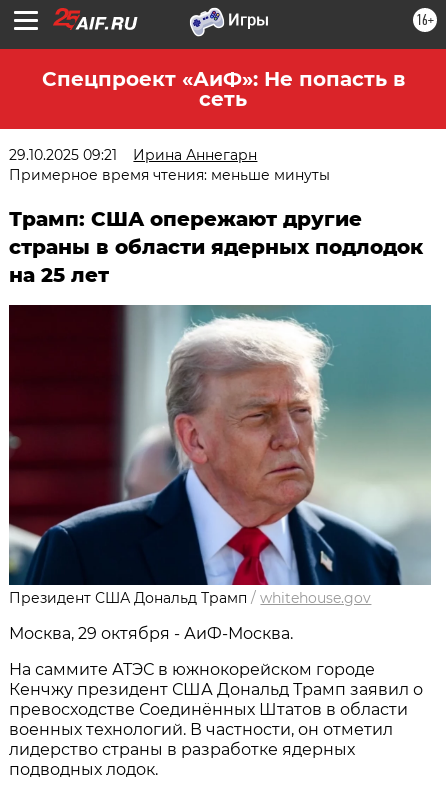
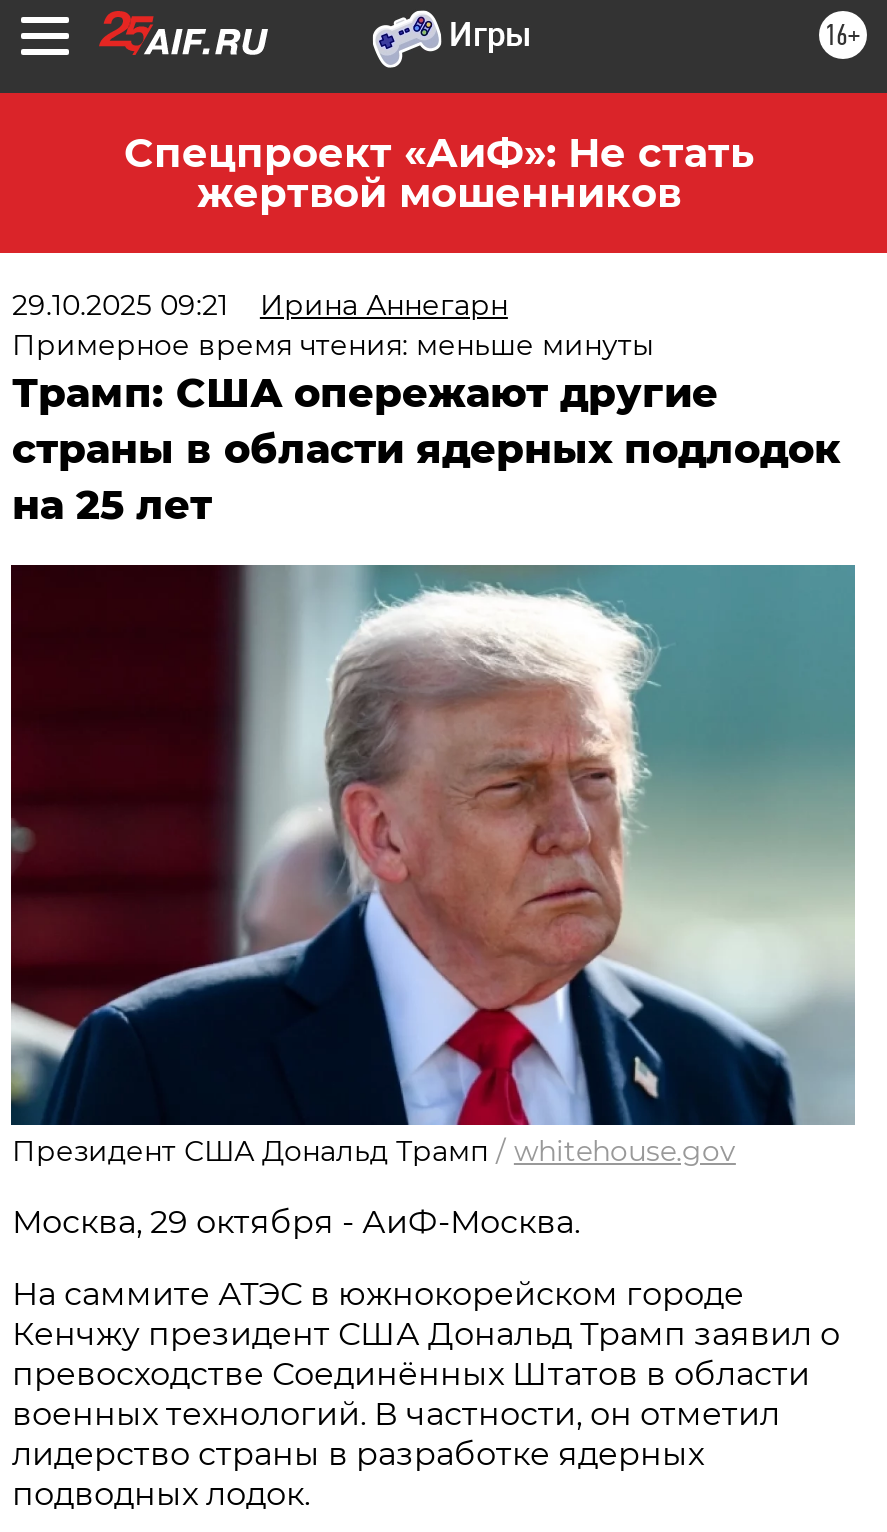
[41,67,404,111] Спецпроект «АиФ»: Не попасть в | сеть -> [124,129,754,217] Спецпроект «АиФ»: Не стать | жертвой мошенников

